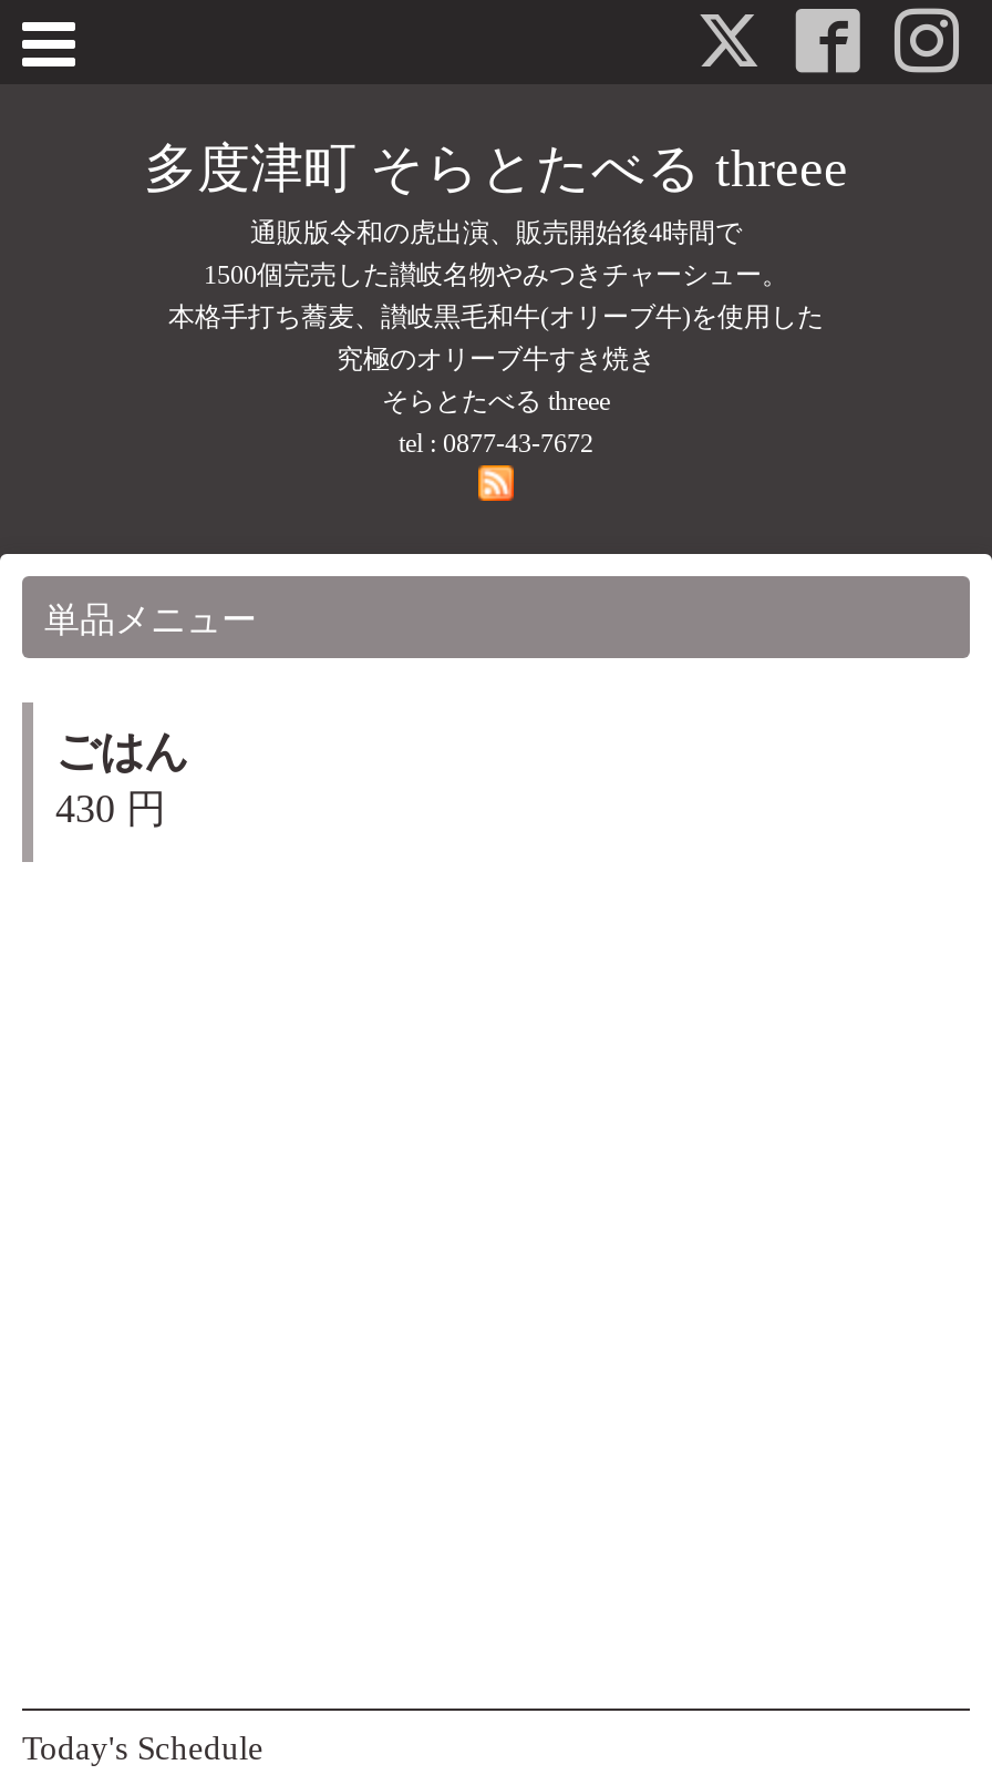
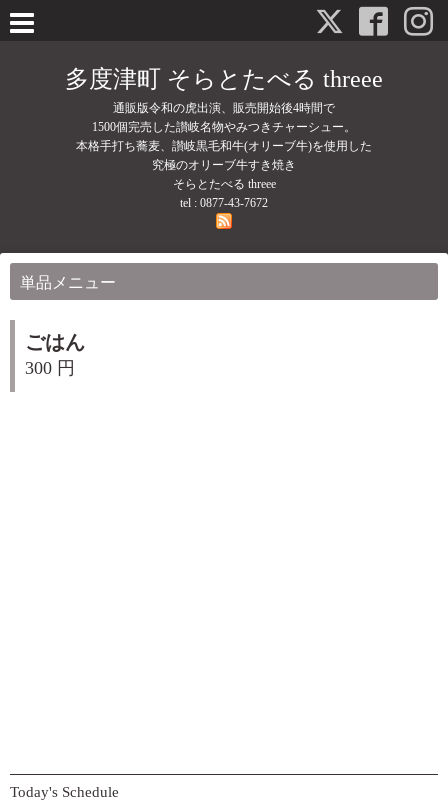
[55,787,166,831] 430 円 -> [25,358,75,378] 300 円

